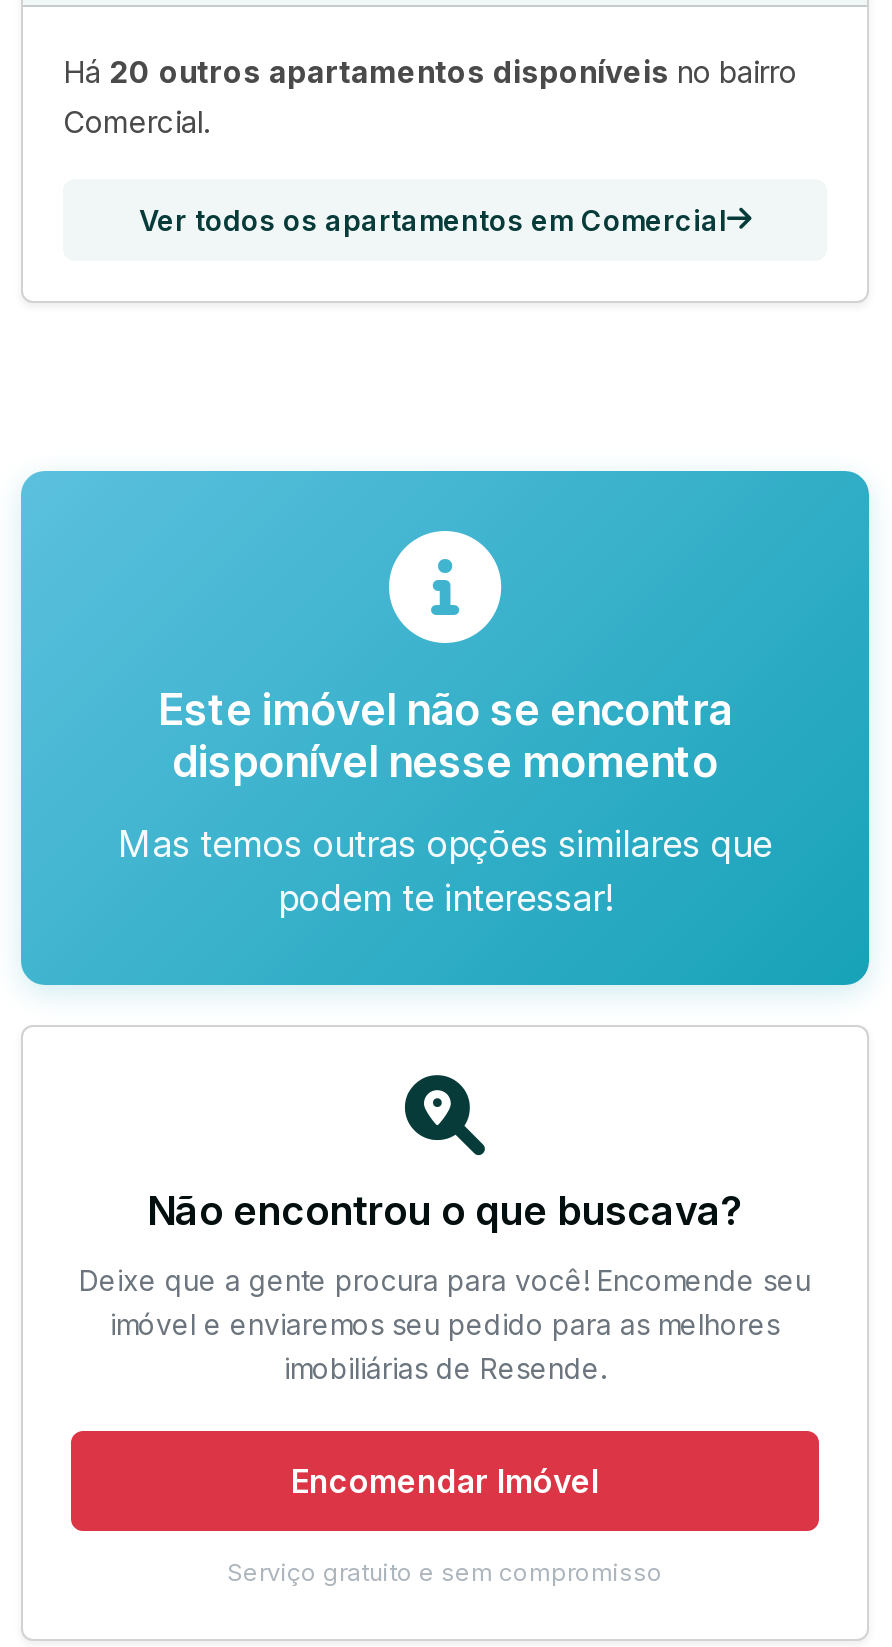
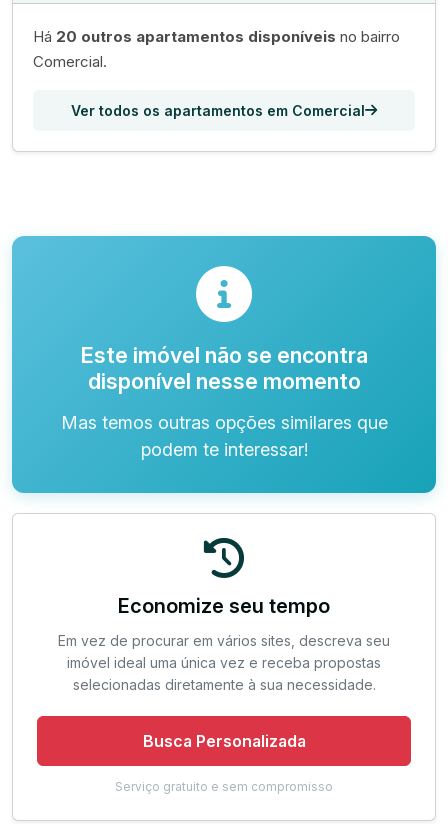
[147,1073,743,1235] [image] | Não encontrou o que buscava? -> [118,538,330,618] [image] | Economize seu tempo
[79,1263,811,1385] Deixe que a gente procura para você! Encomende seu | imóvel e enviaremos seu pedido para as melhores | imobiliárias de Resende. -> [58,632,390,693] Em vez de procurar em vários sites, descreva seu | imóvel ideal uma única vez e receba propostas | selecionadas diretamente à sua necessidade.
[291,1461,599,1501] Encomendar Imóvel -> [142,731,305,751] Busca Personalizada

